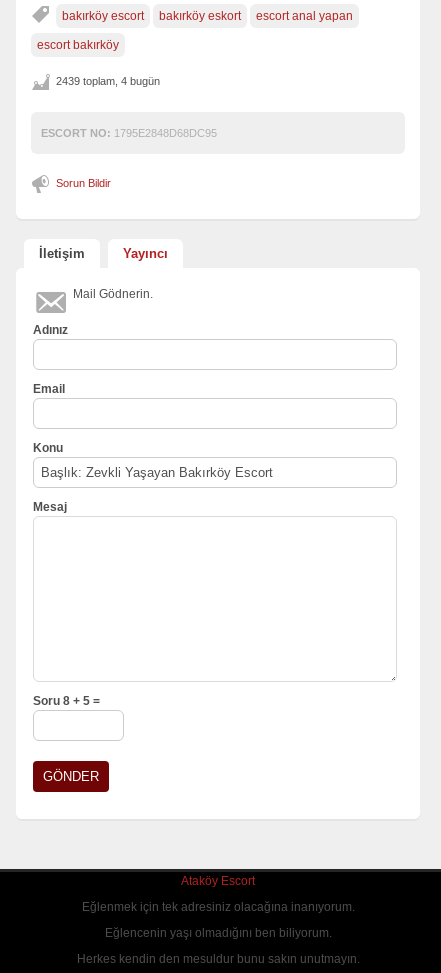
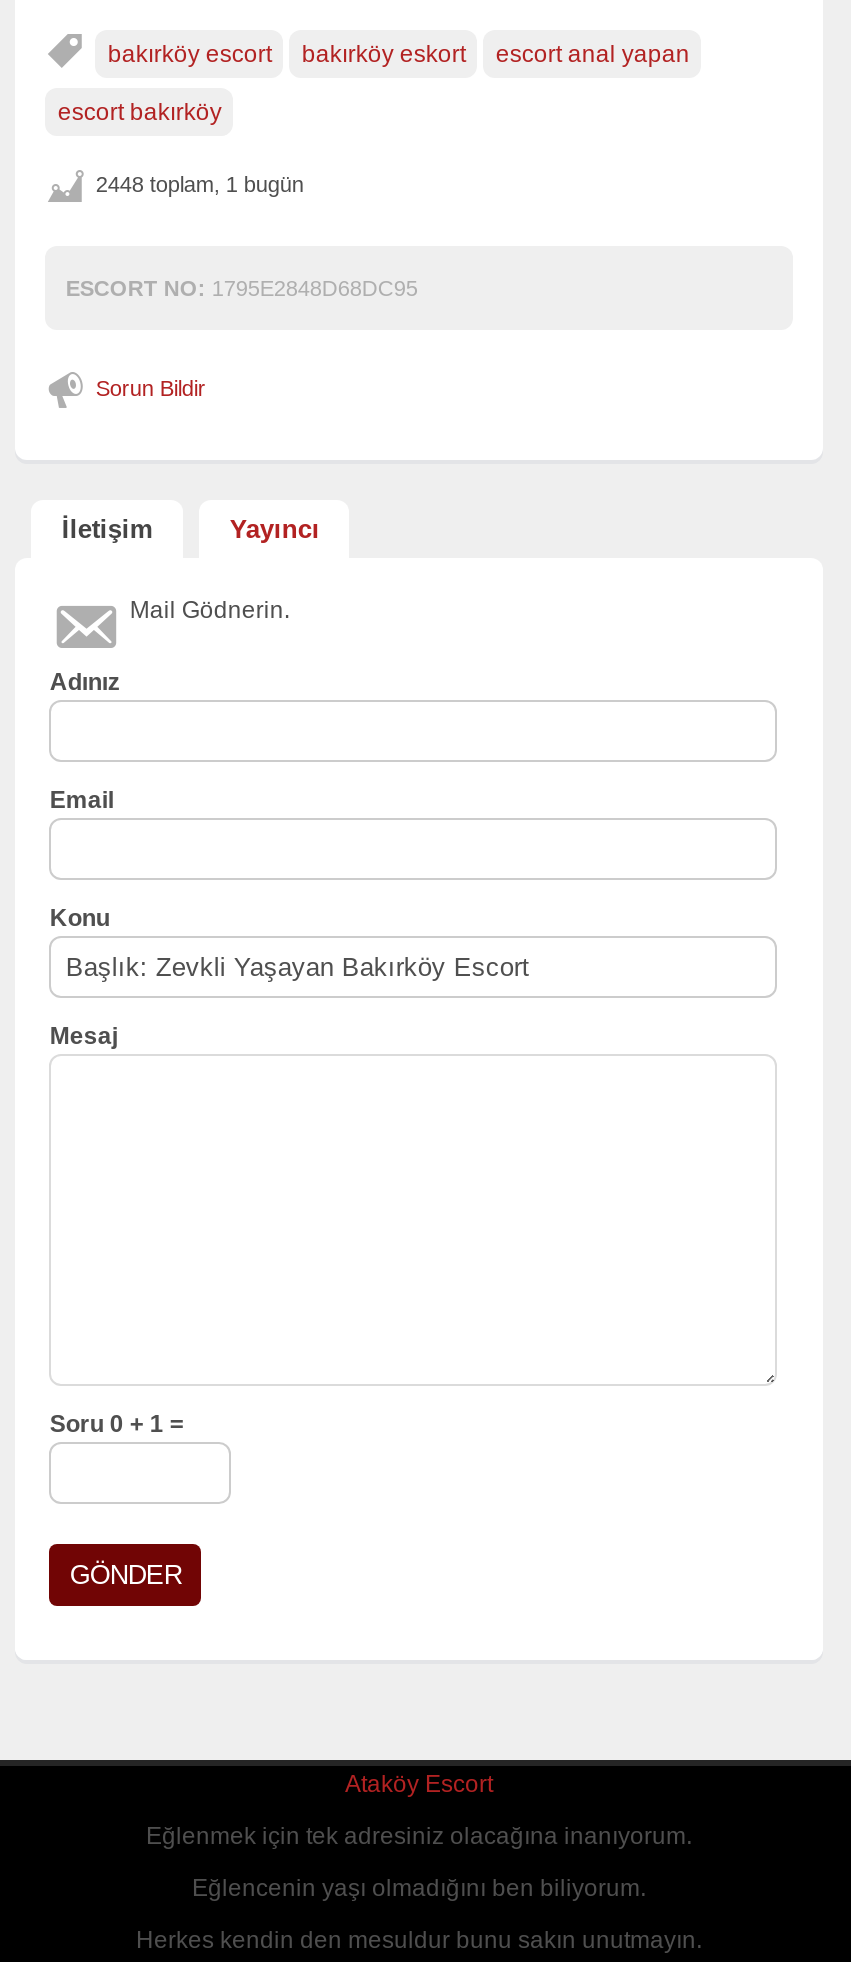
[56,75,160,87] 2439 toplam, 4 bugün -> [96,171,304,195] 2448 toplam, 1 bugün
[33,694,100,708] Soru 8 + 5 = -> [50,1409,184,1437] Soru 0 + 1 =

